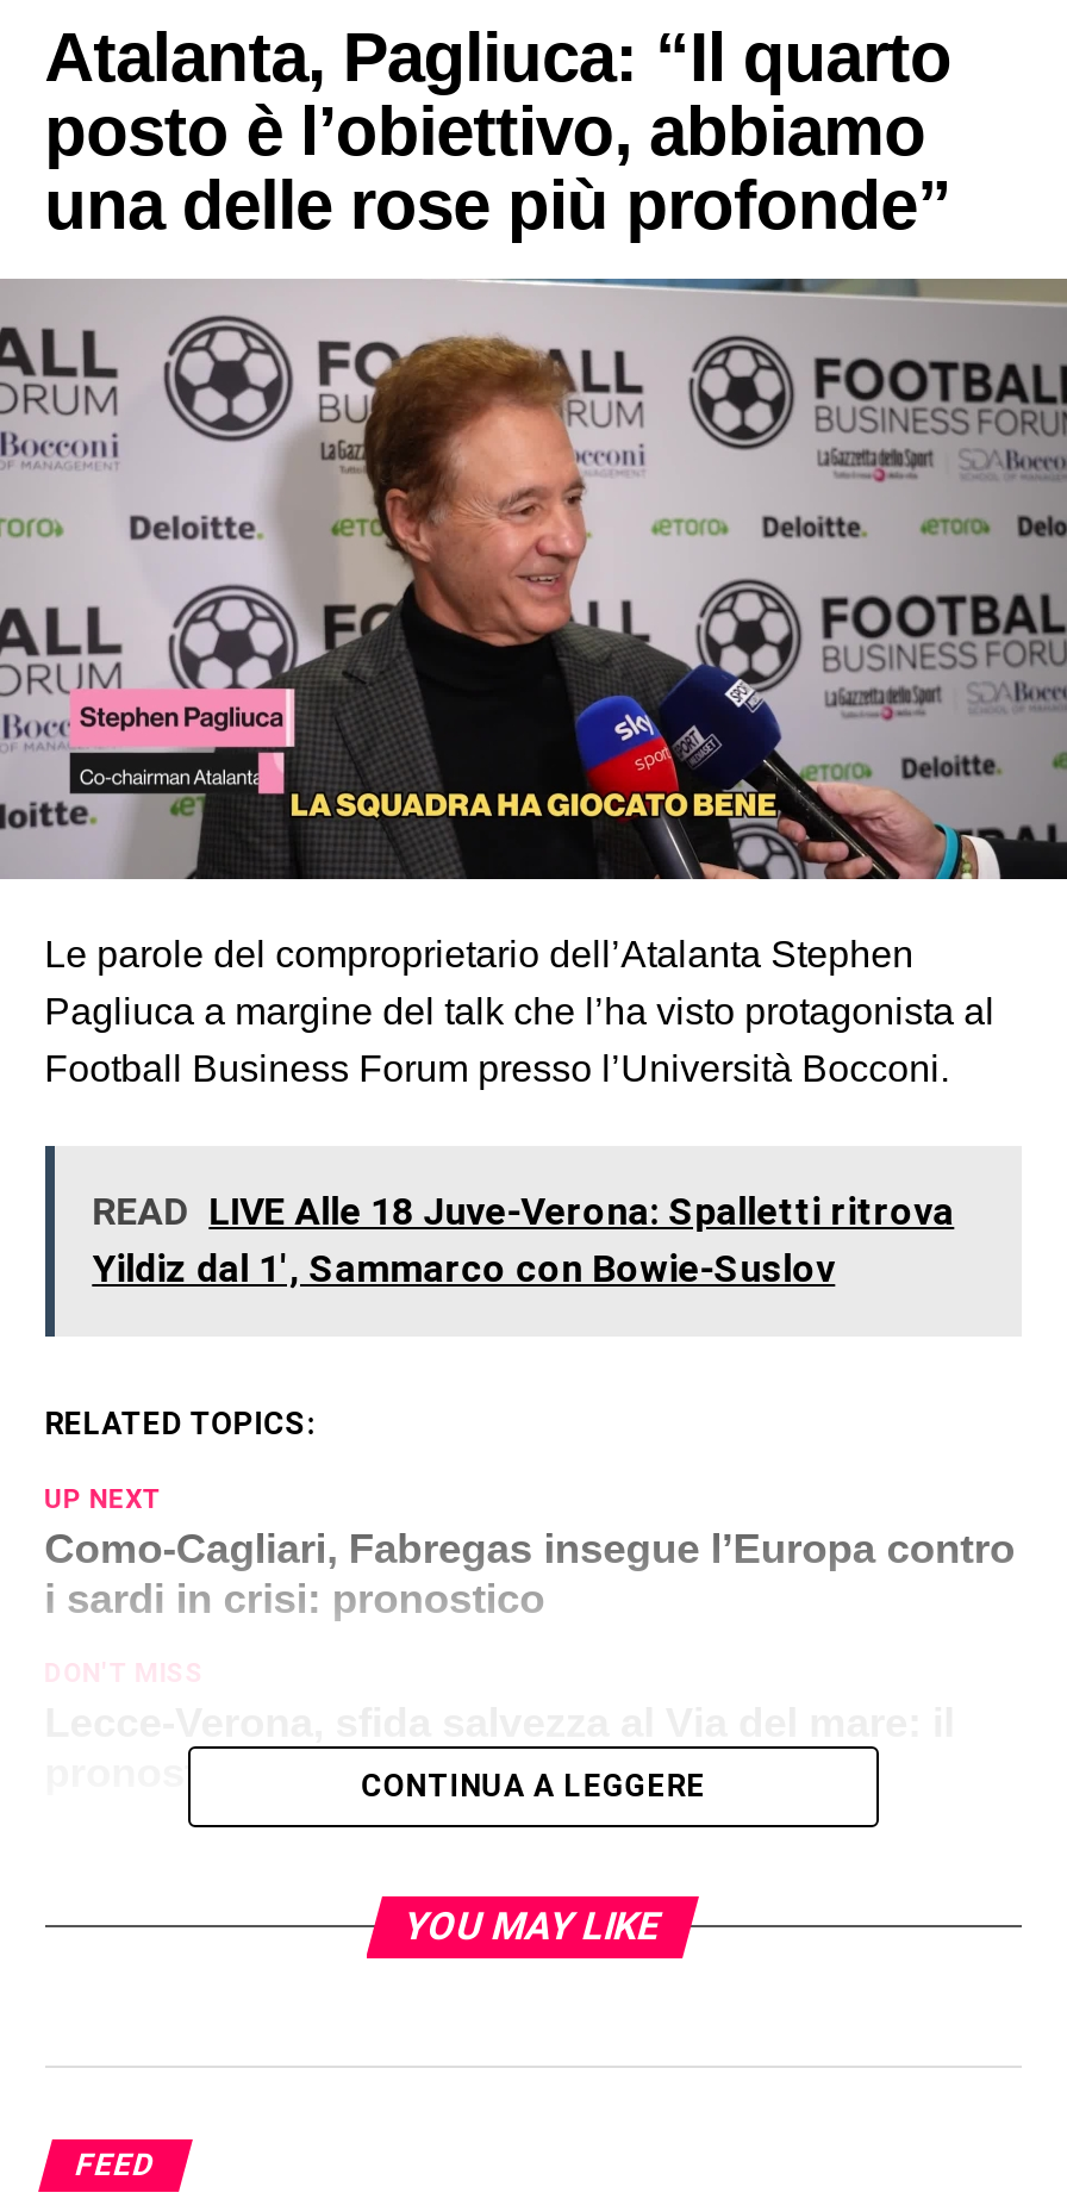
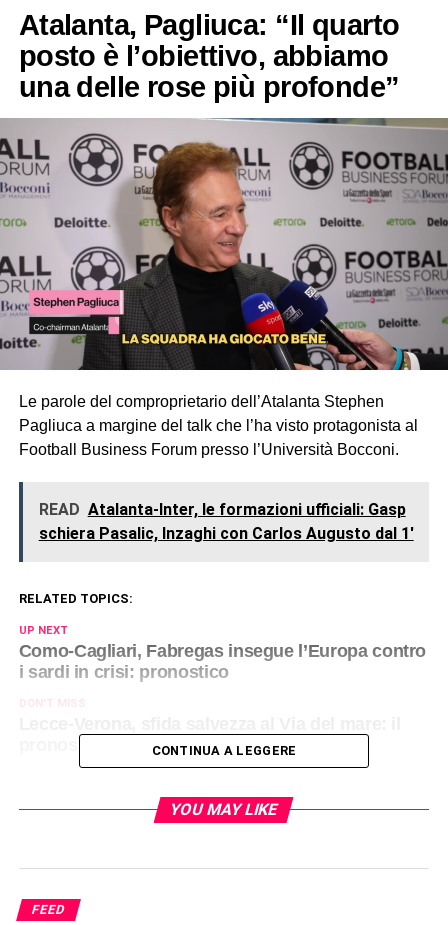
[92,1189,954,1291] READ LIVE Alle 18 Juve-Verona: Spalletti ritrova | Yildiz dal 1', Sammarco con Bowie-Suslov -> [39,500,414,543] READ Atalanta-Inter, le formazioni ufficiali: Gasp | schiera Pasalic, Inzaghi con Carlos Augusto dal 1'

